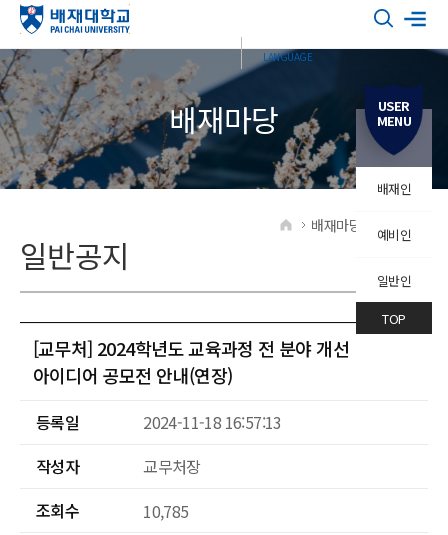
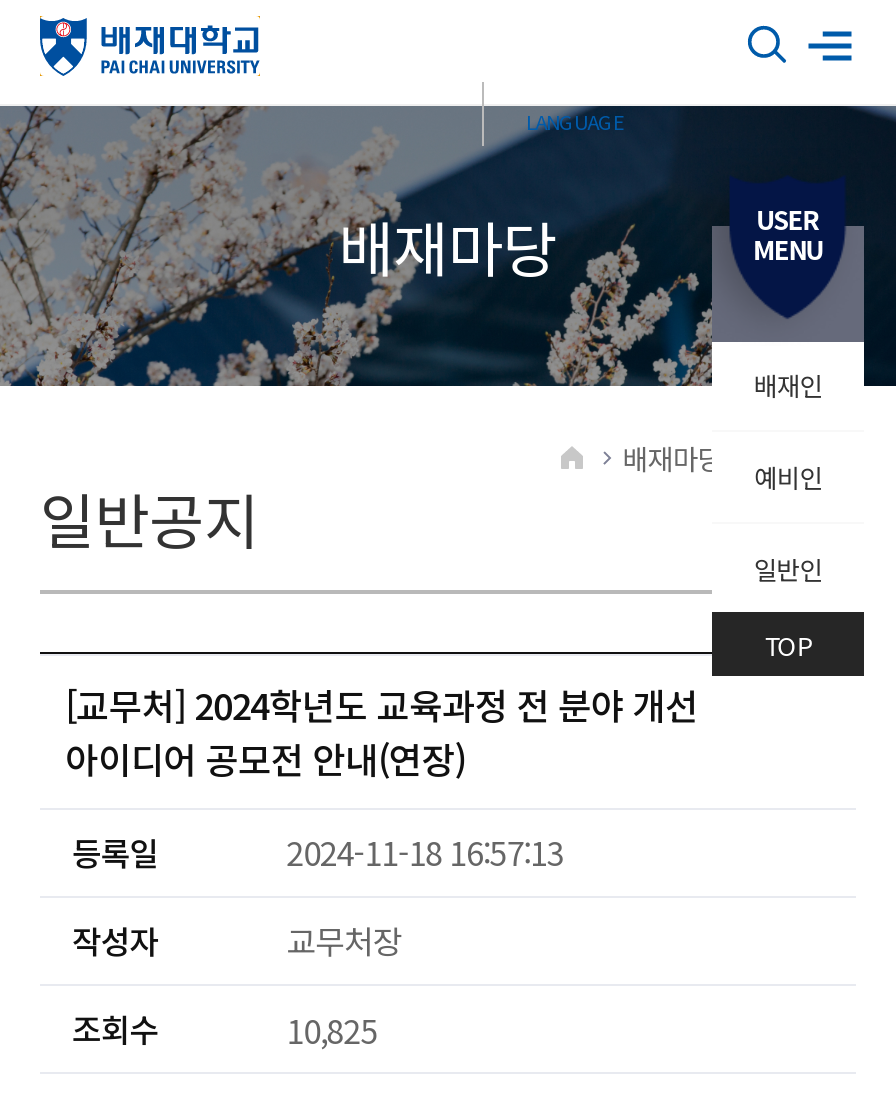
[143,499,189,523] 10,785 -> [286,1005,377,1053] 10,825

